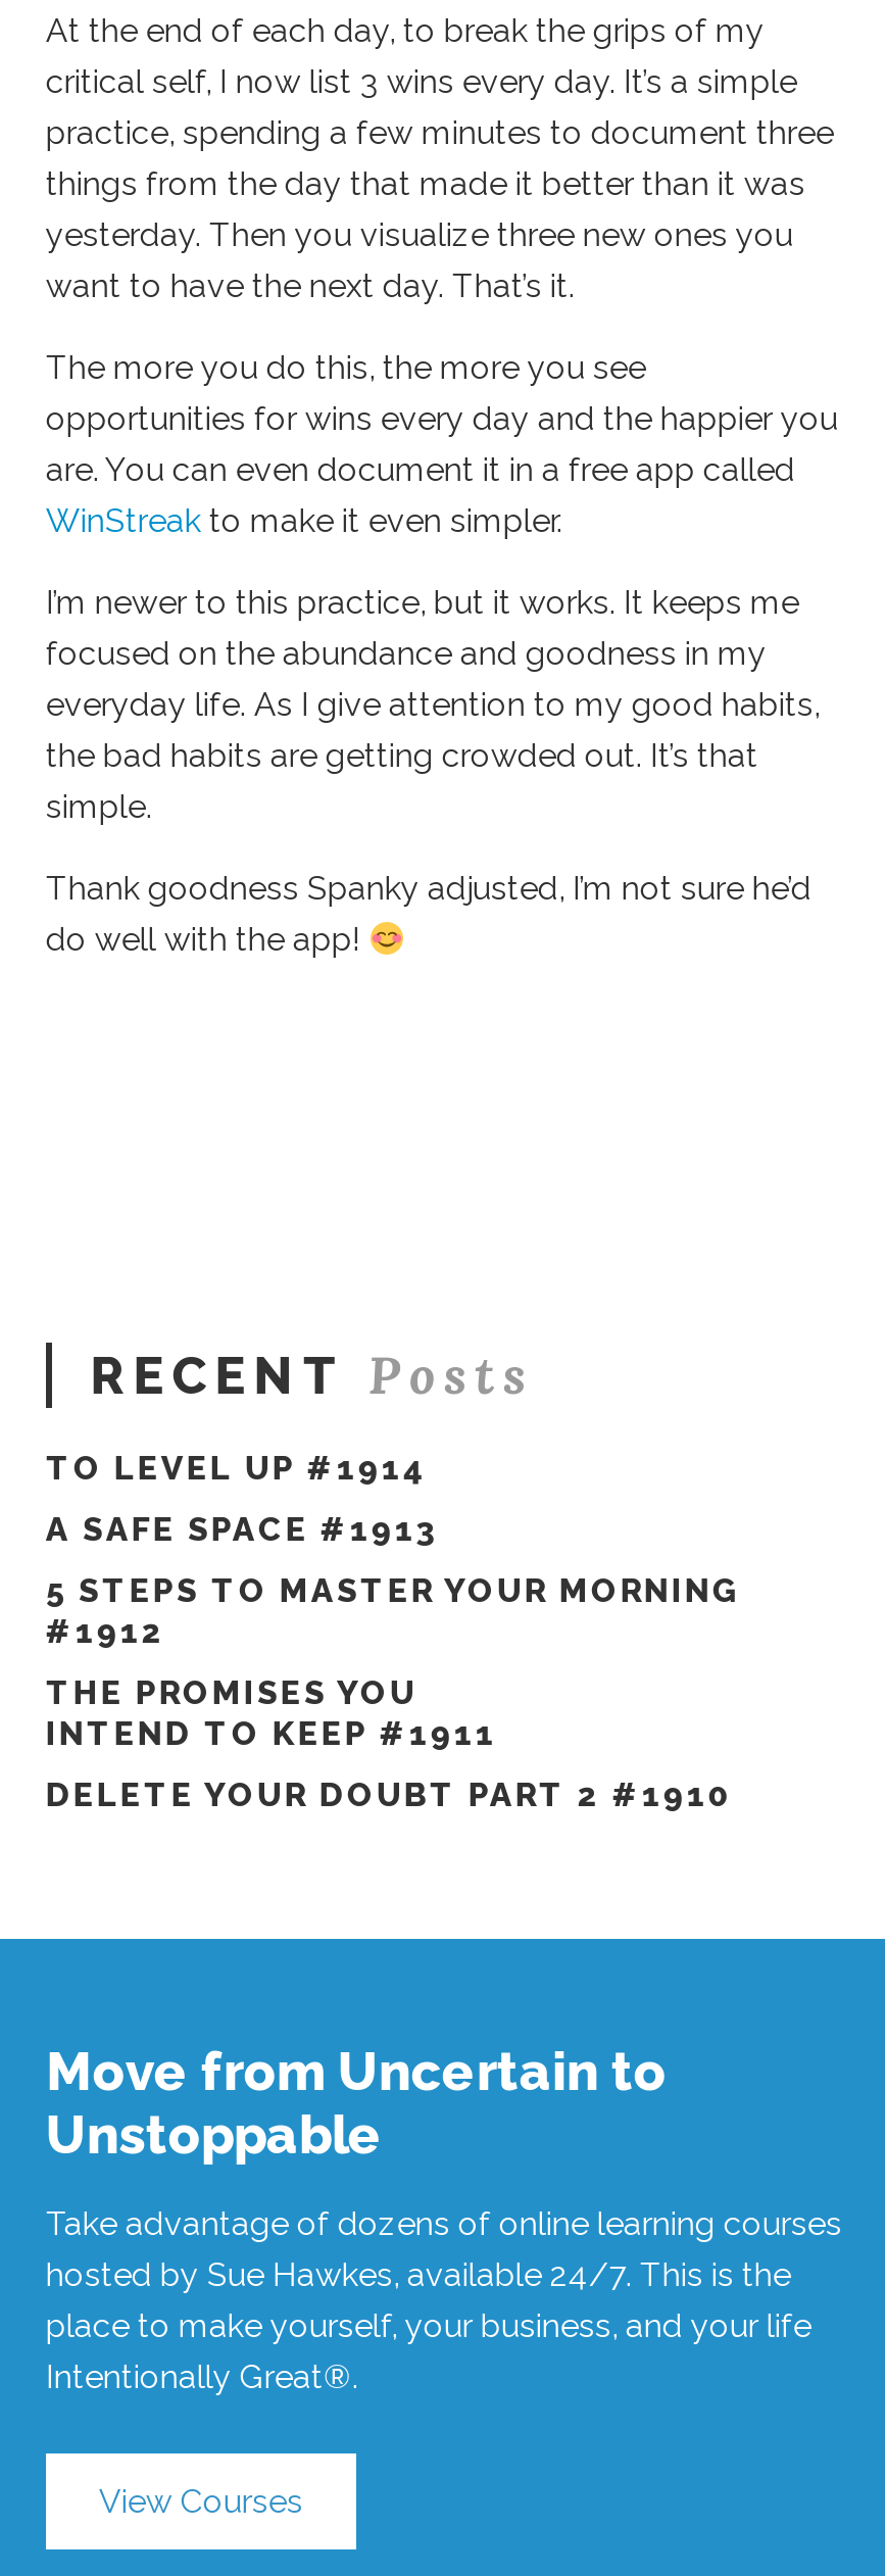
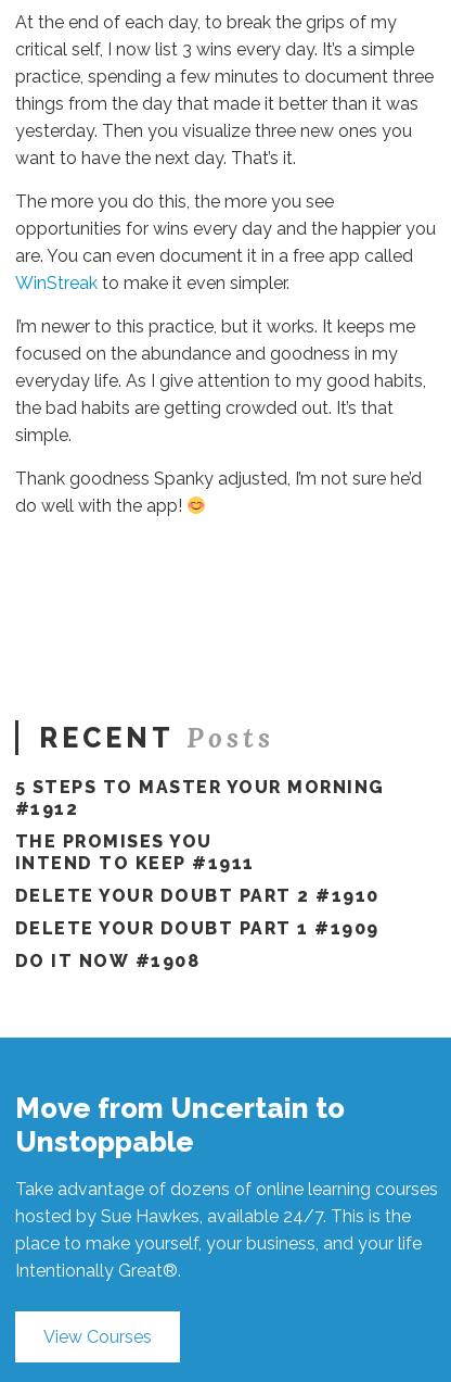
[46,1449,440,1549] TO LEVEL UP #1914 | A SAFE SPACE #1913 -> none
moved [46,1572,742,1815] -> [15,777,385,906]: 5 STEPS TO MASTER YOUR MORNING | #1912 | THE PROMISES YOU | INTEND TO KEEP #1911 | DELETE YOUR DOUBT PART 2 #1910
none -> [15,918,379,972] DELETE YOUR DOUBT PART 1 #1909 | DO IT NOW #1908

